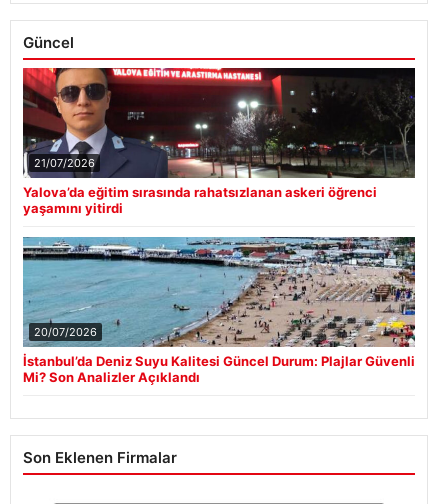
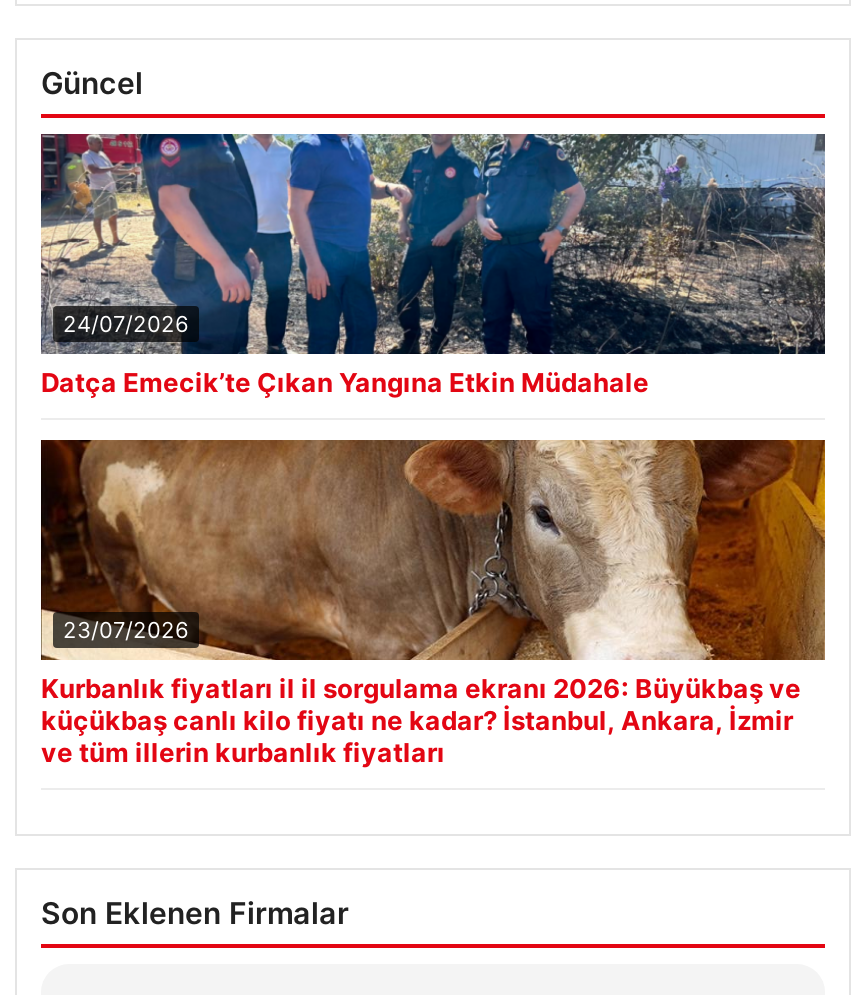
[22,57,415,178] [image] | 21/07/2026 -> [39,113,827,355] [image] | 24/07/2026
[23,184,377,216] Yalova’da eğitim sırasında rahatsızlanan askeri öğrenci | yaşamını yitirdi -> [41,366,649,398] Datça Emecik’te Çıkan Yangına Etkin Müdahale
[22,221,416,339] [image] | 20/07/2026 -> [39,437,827,657] [image] | 23/07/2026
[23,353,415,385] İstanbul’da Deniz Suyu Kalitesi Güncel Durum: Plajlar Güvenli | Mi? Son Analizler Açıklandı -> [41,672,801,768] Kurbanlık fiyatları il il sorgulama ekranı 2026: Büyükbaş ve | küçükbaş canlı kilo fiyatı ne kadar? İstanbul, Ankara, İzmir | ve tüm illerin kurbanlık fiyatları

